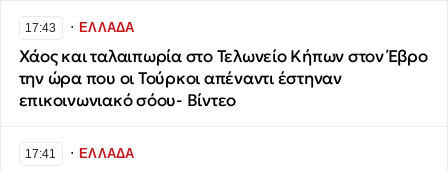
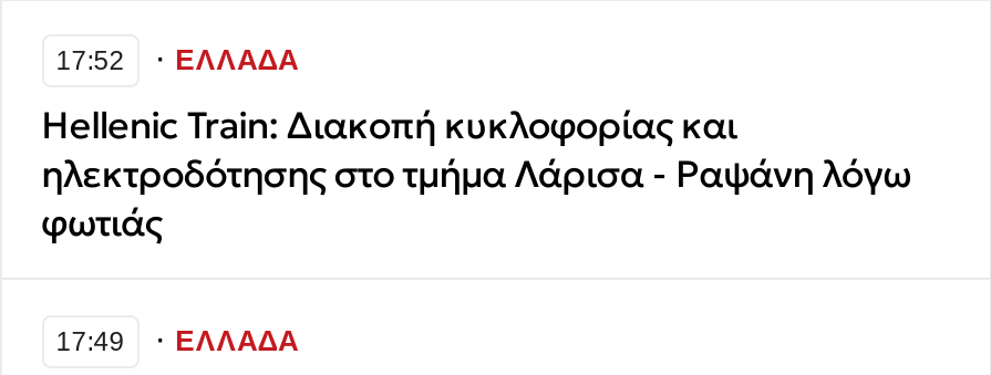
[25,21,56,35] 17:43 -> [56,46,124,77] 17:52
[19,46,427,111] Χάος και ταλαιπωρία στο Τελωνείο Κήπων στον Έβρο | την ώρα που οι Τούρκοι απέναντι έστηναν | επικοινωνιακό σόου- Βίντεο -> [41,103,911,246] Hellenic Train: Διακοπή κυκλοφορίας και | ηλεκτροδότησης στο τμήμα Λάρισα - Ραψάνη λόγω | φωτιάς
[25,147,56,161] 17:41 -> [56,326,124,357] 17:49

